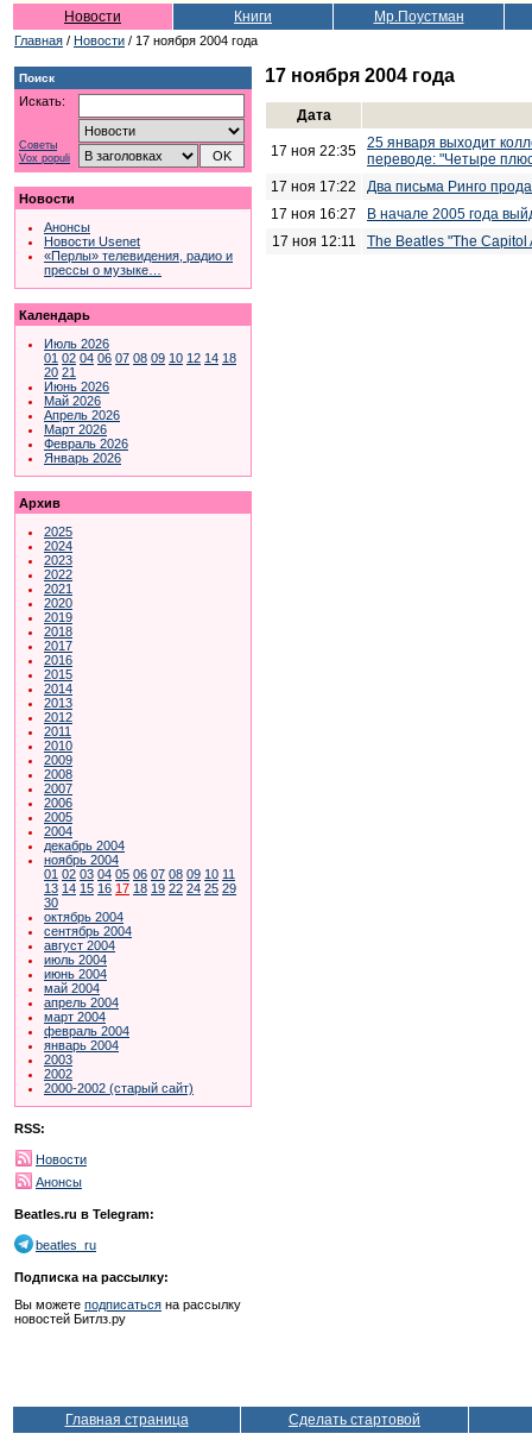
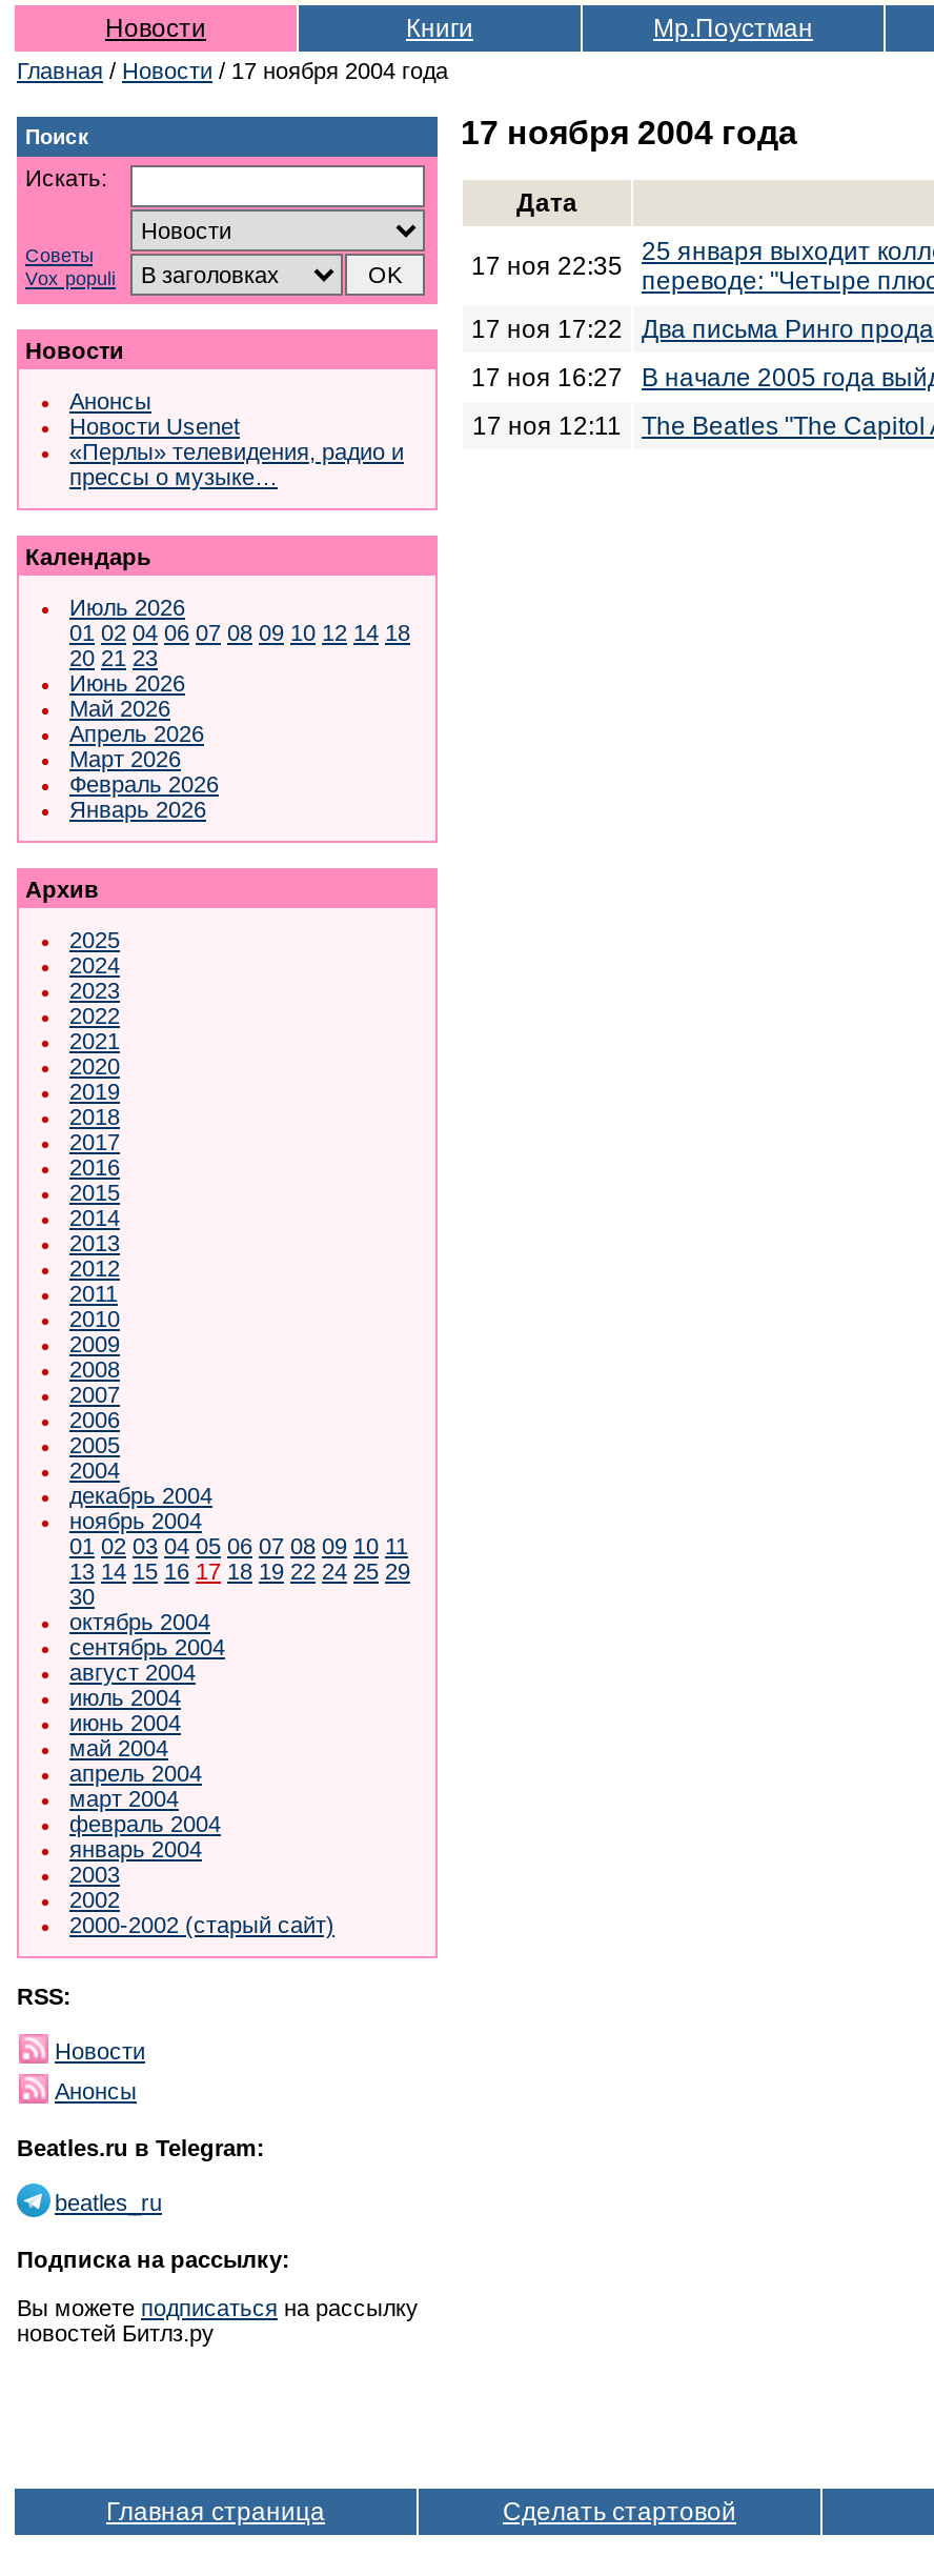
[44,365,76,379] 20 21 -> [69,645,158,670] 20 21 23

